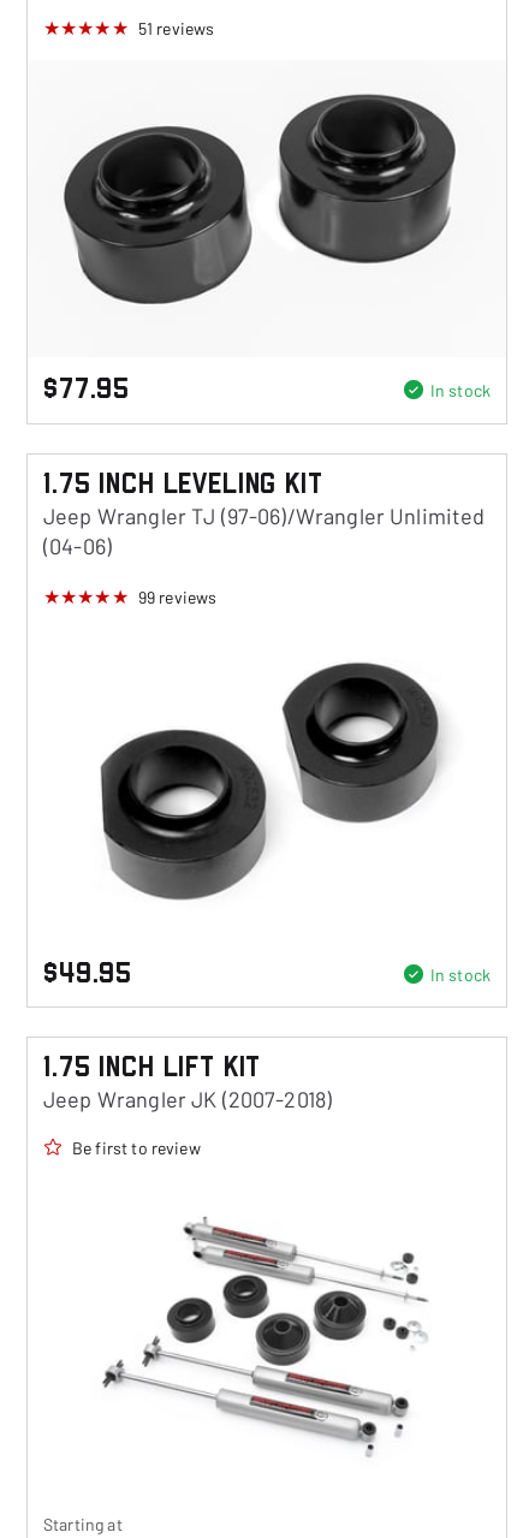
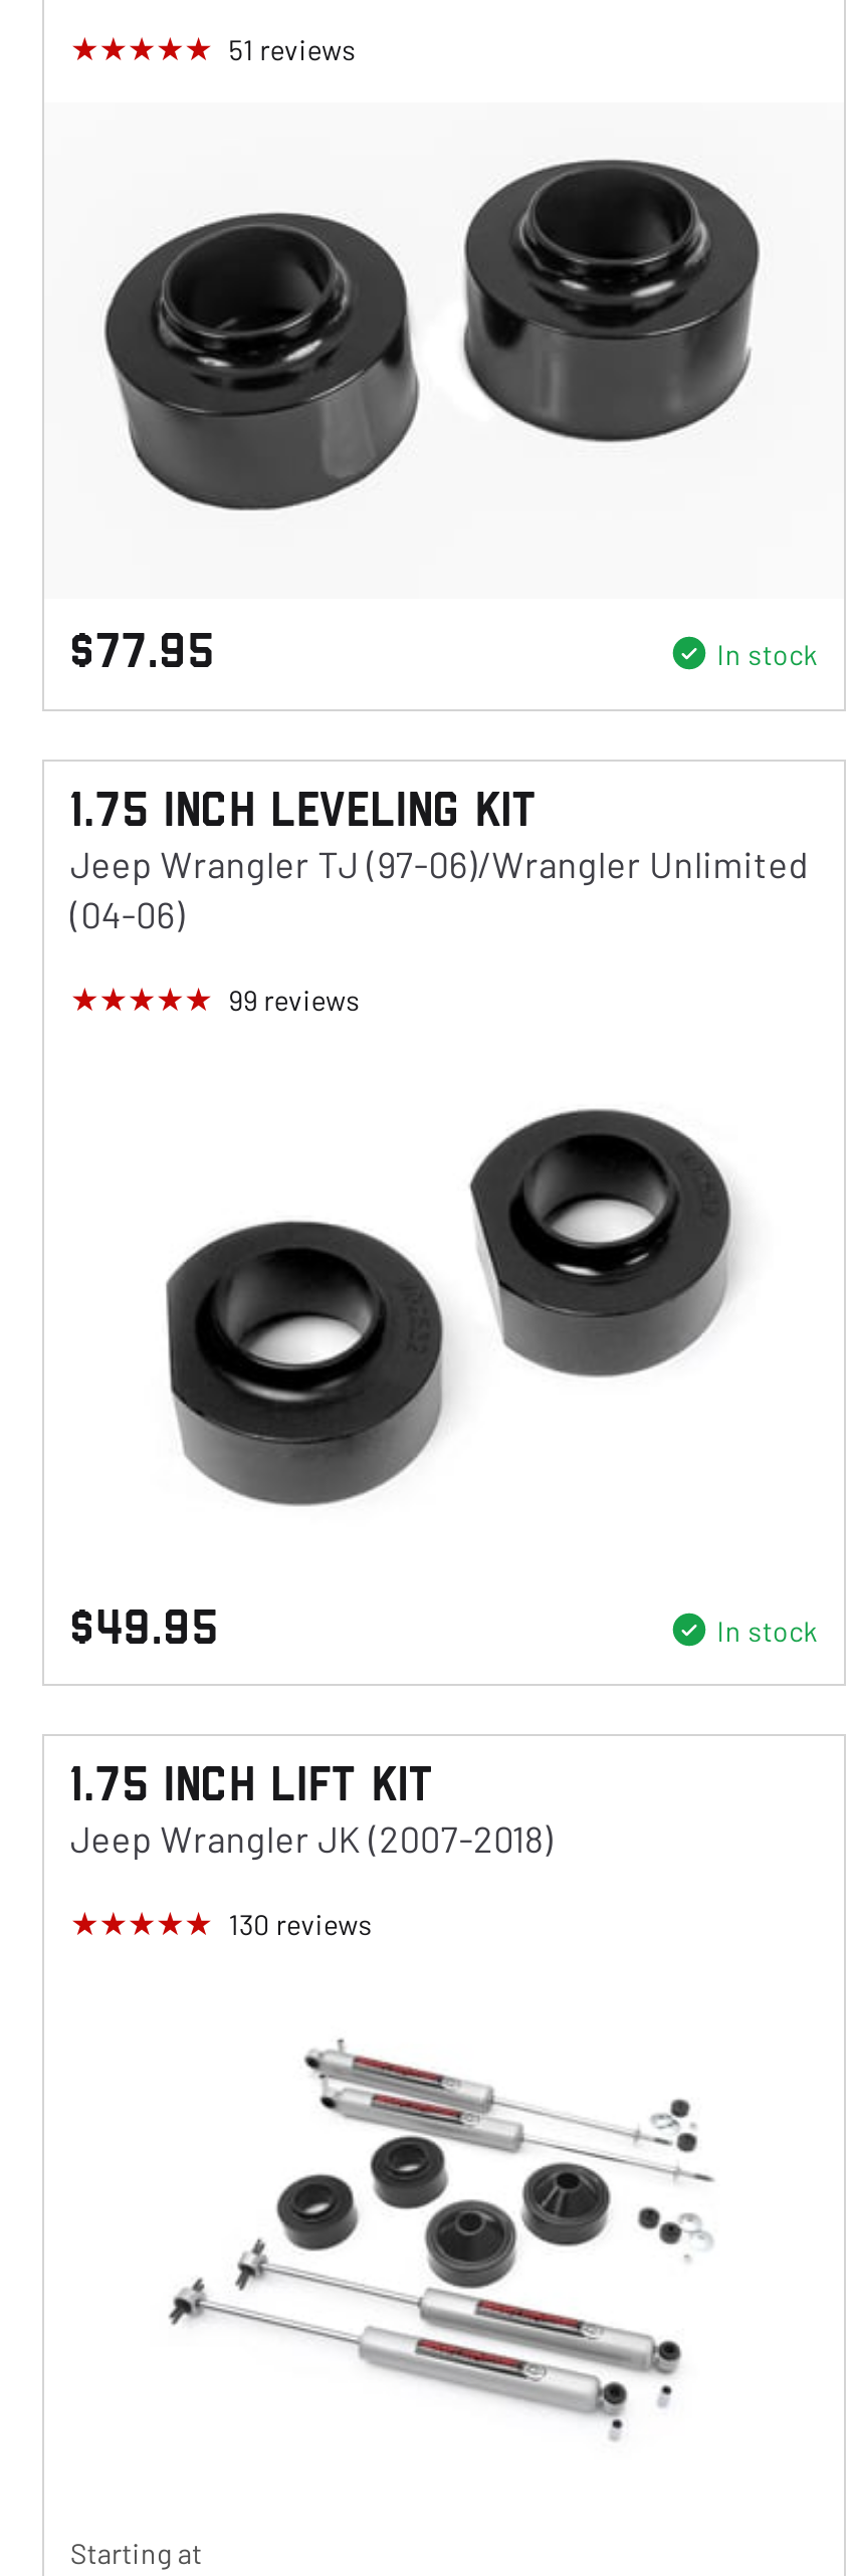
[72,1138,201,1158] Be first to review -> [229,1907,373,1941] 130 reviews

